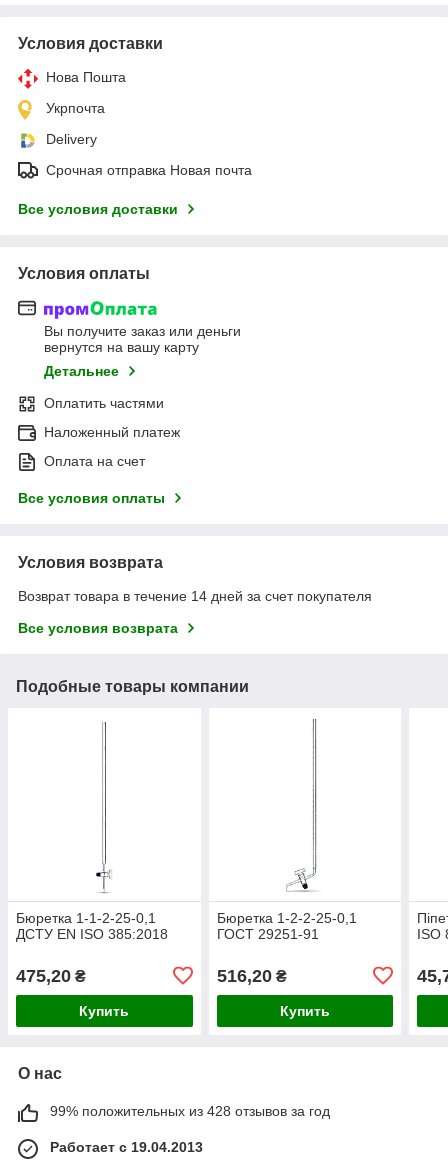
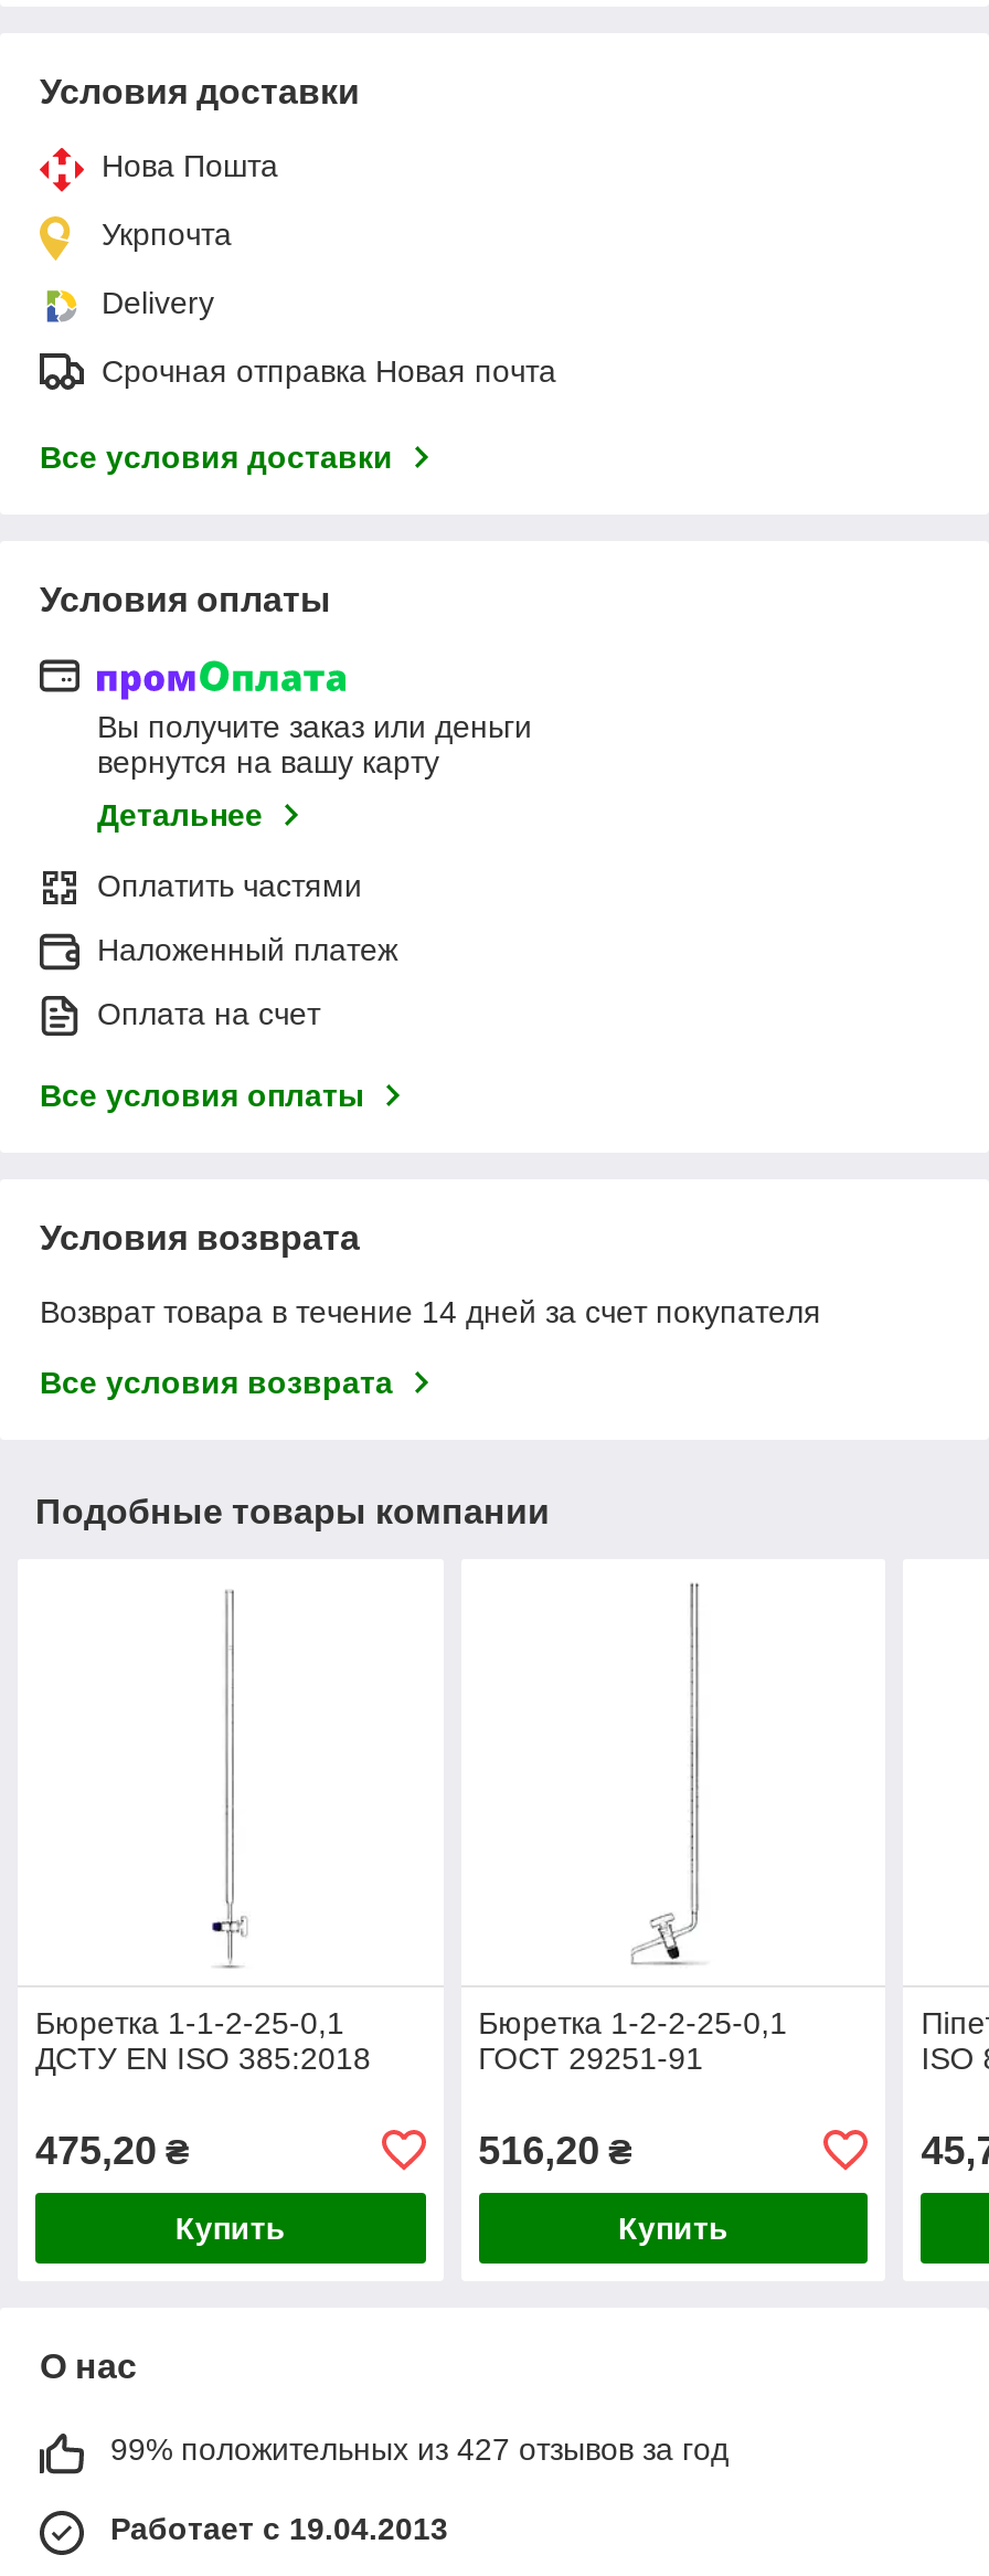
[50,1103,330,1119] 99% положительных из 428 отзывов за год -> [110,2431,729,2466] 99% положительных из 427 отзывов за год

